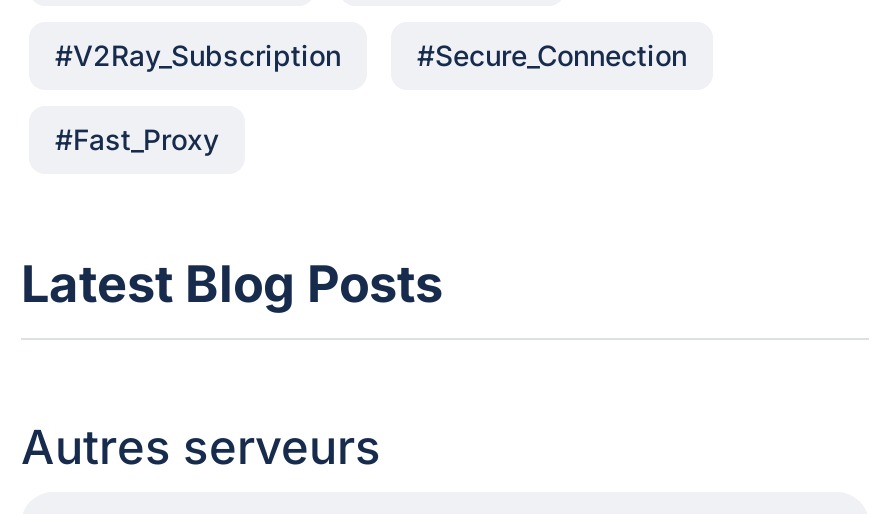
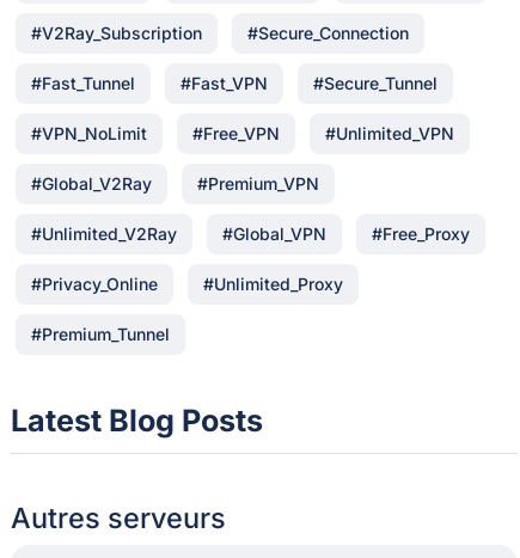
[55,122,219,156] #Fast_Proxy -> [31,73,470,344] #Fast_Tunnel | #Fast_VPN | #Secure_Tunnel | #VPN_NoLimit | #Free_VPN | #Unlimited_VPN | #Global_V2Ray | #Premium_VPN | #Unlimited_V2Ray | #Global_VPN | #Free_Proxy | #Privacy_Online | #Unlimited_Proxy | #Premium_Tunnel

